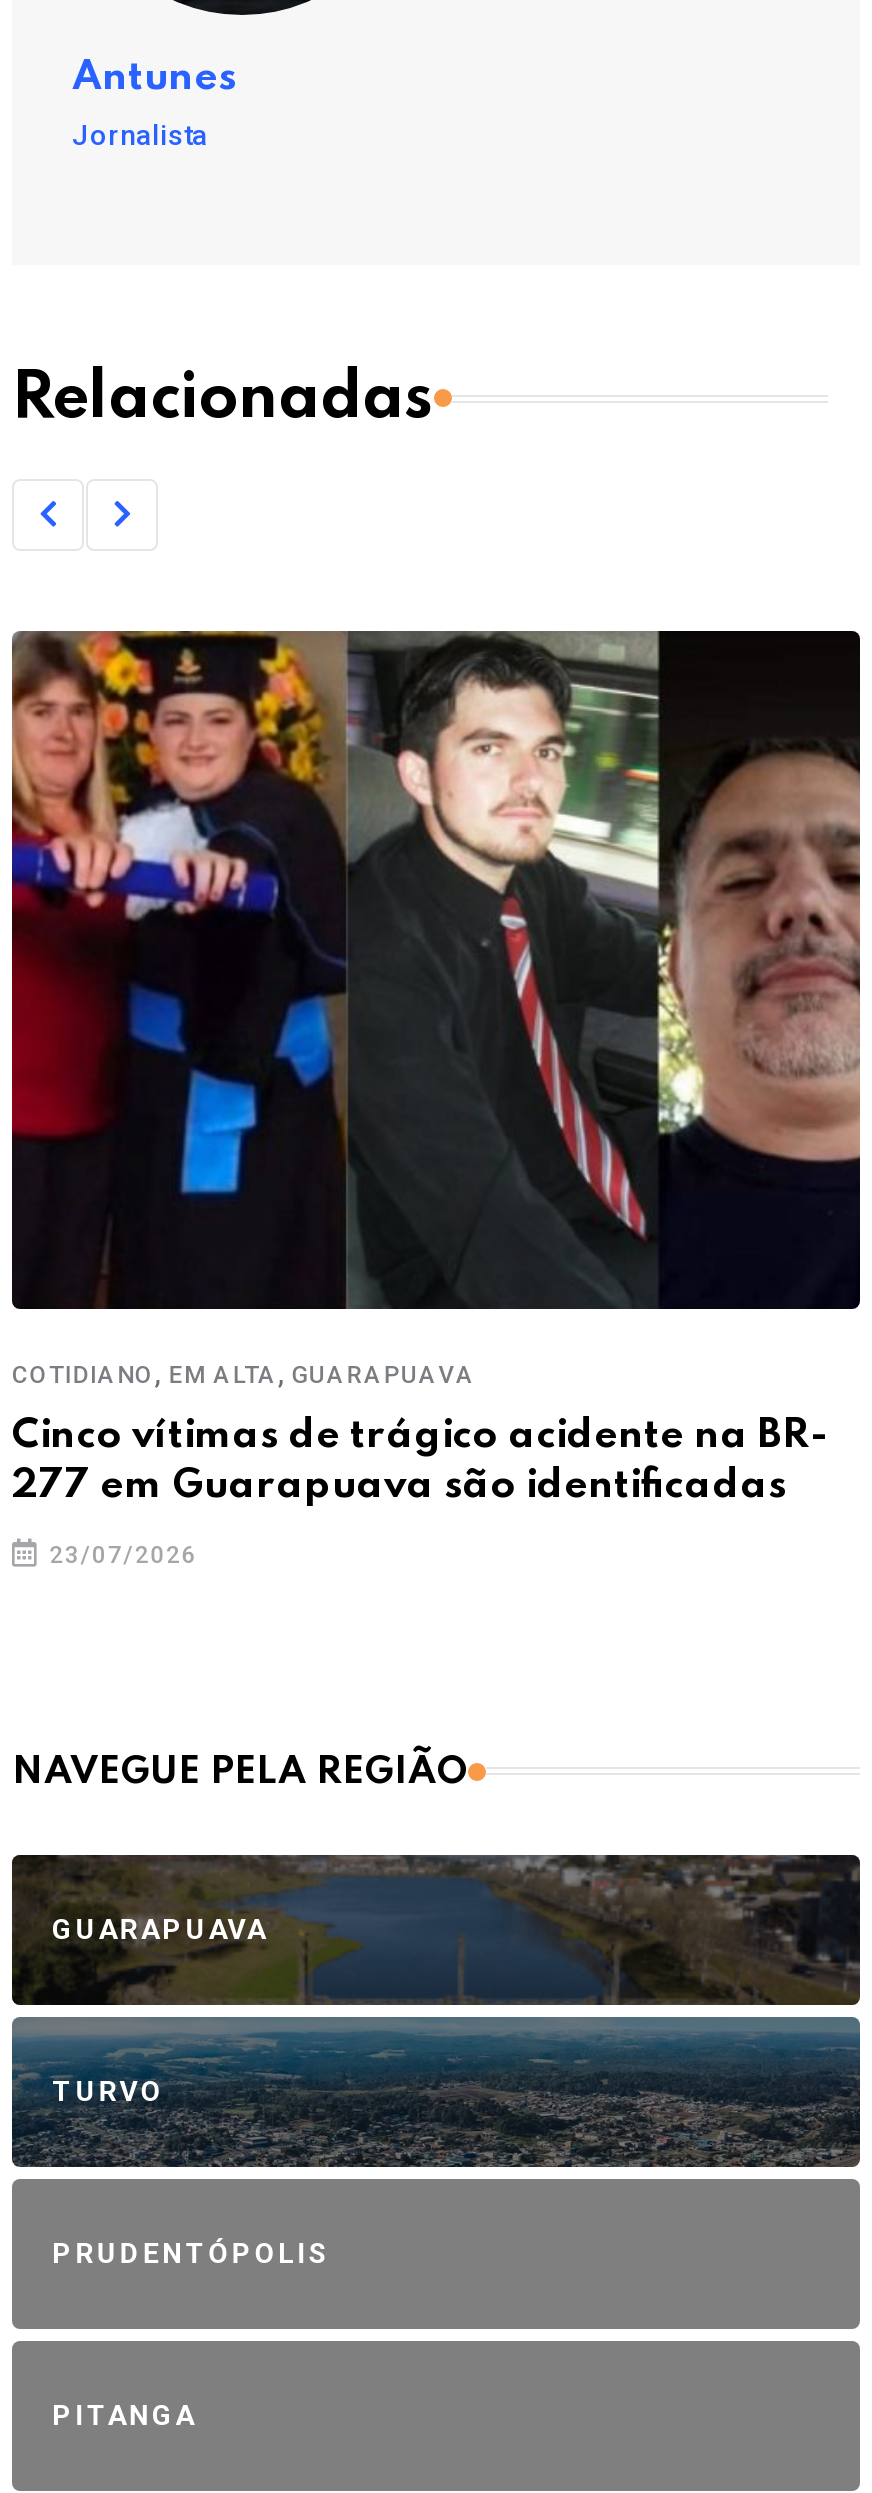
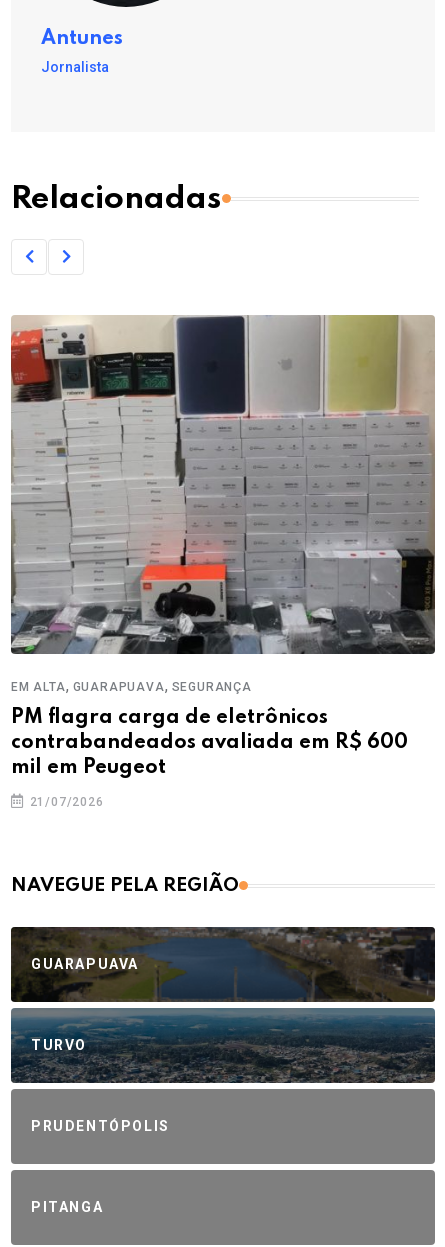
[10,630,862,1390] [image] | COTIDIANO, EM ALTA, GUARAPUAVA -> [10,315,436,695] [image] | EM ALTA, GUARAPUAVA, SEGURANÇA
[12,1416,830,1506] Cinco vítimas de trágico acidente na BR- | 277 em Guarapuava são identificadas -> [11,708,408,778] PM flagra carga de eletrônicos | contrabandeados avaliada em R$ 600 | mil em Peugeot
[42,1540,197,1568] 23/07/2026 -> [26,795,104,809] 21/07/2026

